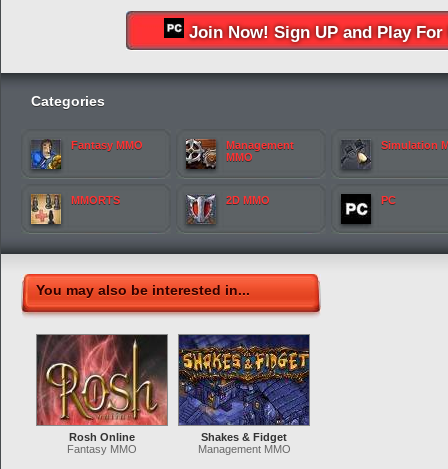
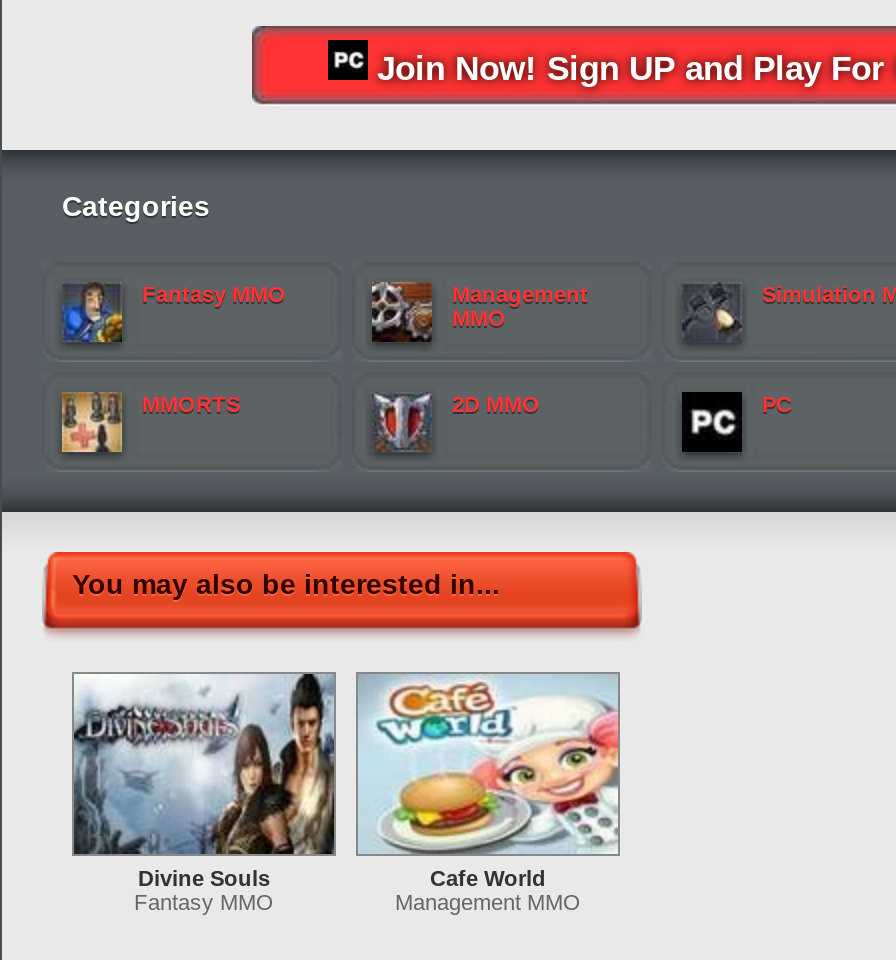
[36,334,168,443] [image] | Rosh Online -> [72,672,336,890] [image] | Divine Souls
[178,334,310,443] [image] | Shakes & Fidget -> [356,674,620,890] [image] | Cafe World

